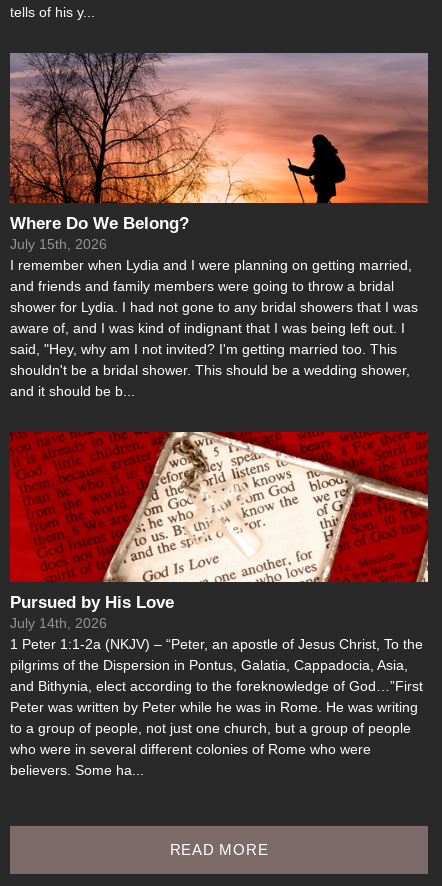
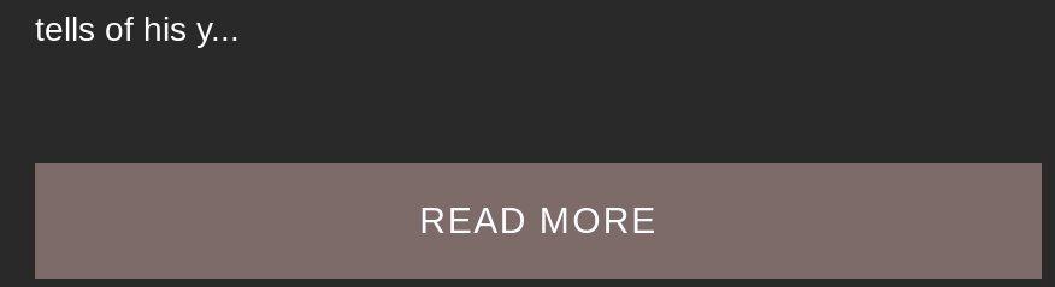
[9,52,429,399] [image] | Where Do We Belong? | July 15th, 2026 | I remember when Lydia and I were planning on getting married, | and friends and family members were going to throw a bridal | shower for Lydia. I had not gone to any bridal showers that I was | aware of, and I was kind of indignant that I was being left out. I | said, "Hey, why am I not invited? I'm getting married too. This | shouldn't be a bridal shower. This should be a wedding shower, | and it should be b... -> none
[9,431,429,778] [image] | Pursued by His Love | July 14th, 2026 | 1 Peter 1:1-2a (NKJV) – “Peter, an apostle of Jesus Christ, To the | pilgrims of the Dispersion in Pontus, Galatia, Cappadocia, Asia, | and Bithynia, elect according to the foreknowledge of God…”First | Peter was written by Peter while he was in Rome. He was writing | to a group of people, not just one church, but a group of people | who were in several different colonies of Rome who were | believers. Some ha... -> none

